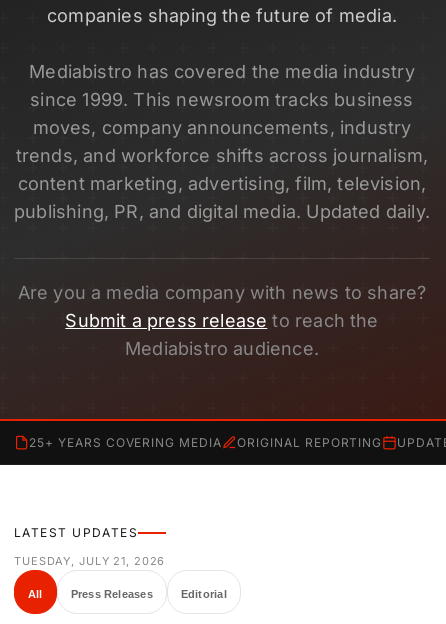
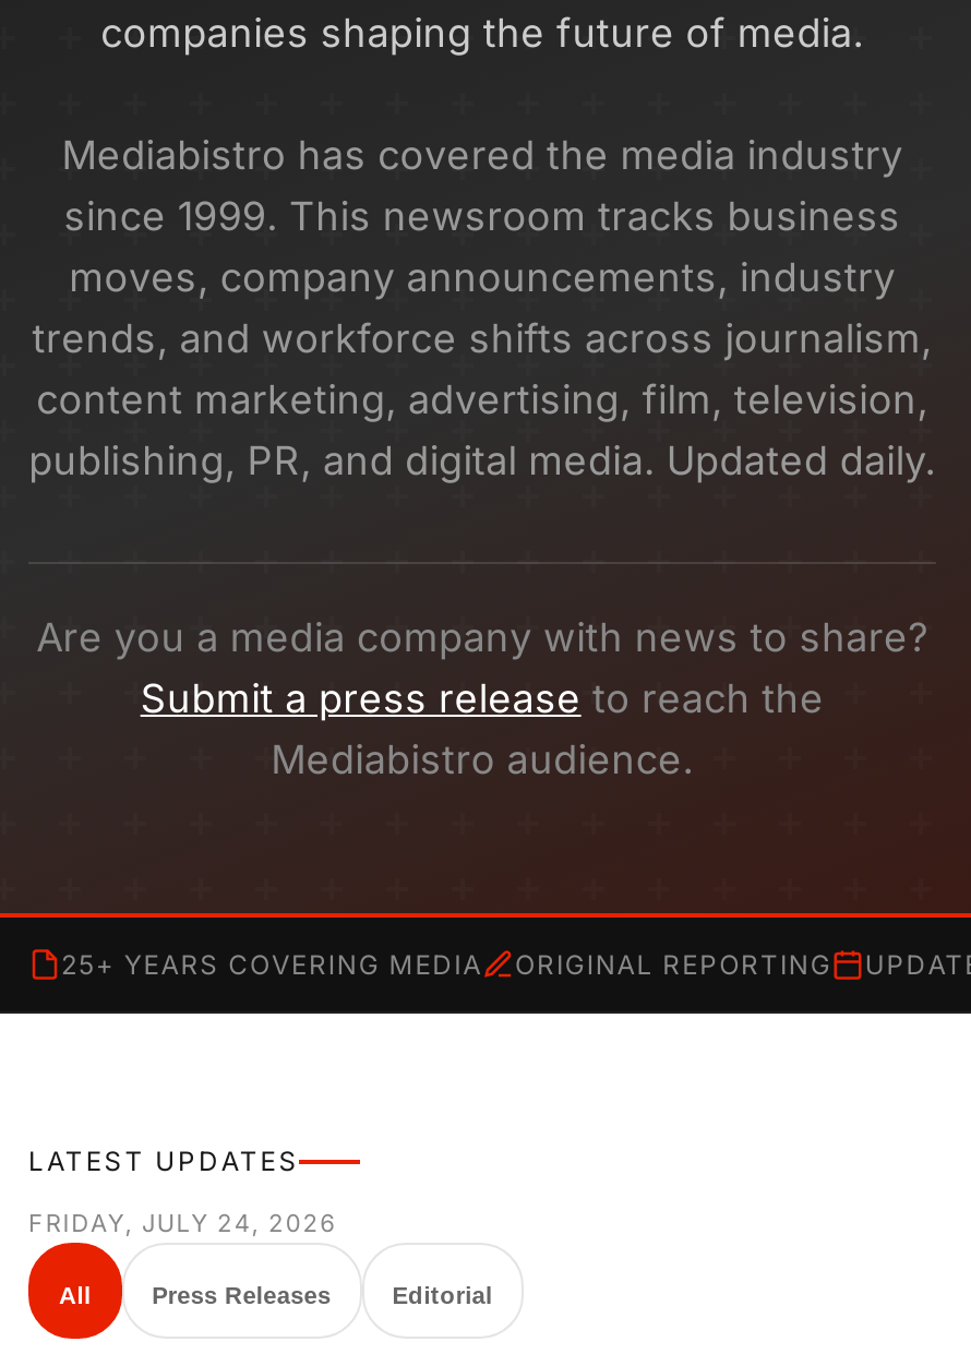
[14,554,165,568] TUESDAY, JULY 21, 2026 -> [28,1208,337,1238] FRIDAY, JULY 24, 2026

